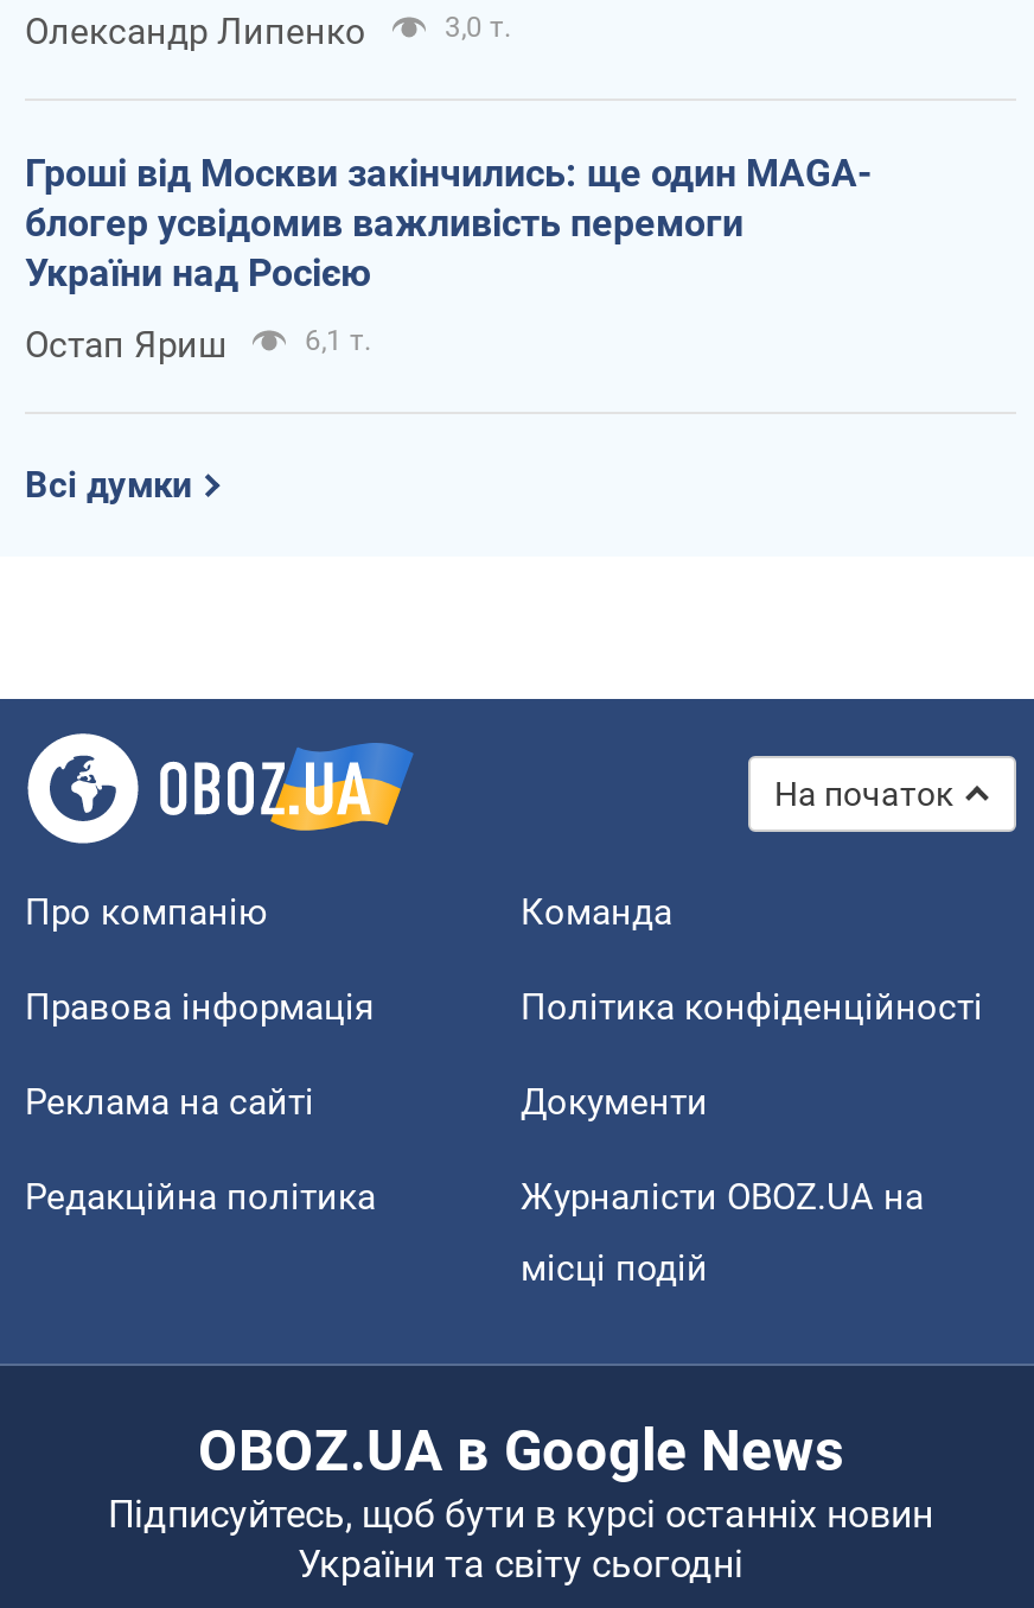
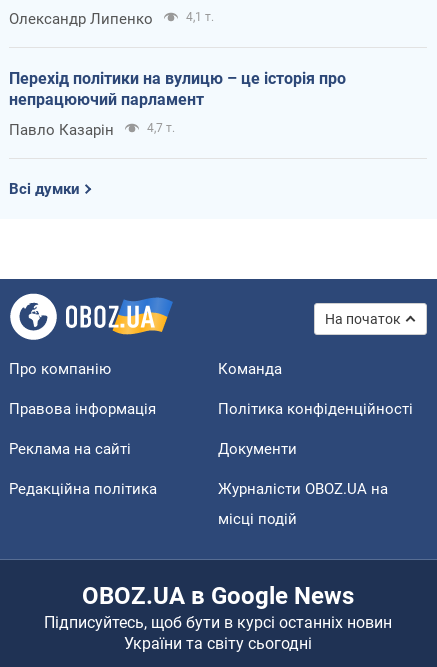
[445,10,511,43] 3,0 т. -> [186,10,214,24] 4,1 т.
[25,150,872,295] Гроші від Москви закінчились: ще один MAGA- | блогер усвідомив важливість перемоги | України над Росією -> [9,69,346,109] Перехід політики на вулицю – це історія про | непрацюючий парламент
[25,323,371,366] Остап Яриш | 6,1 т. -> [9,121,175,139] Павло Казарін | 4,7 т.

